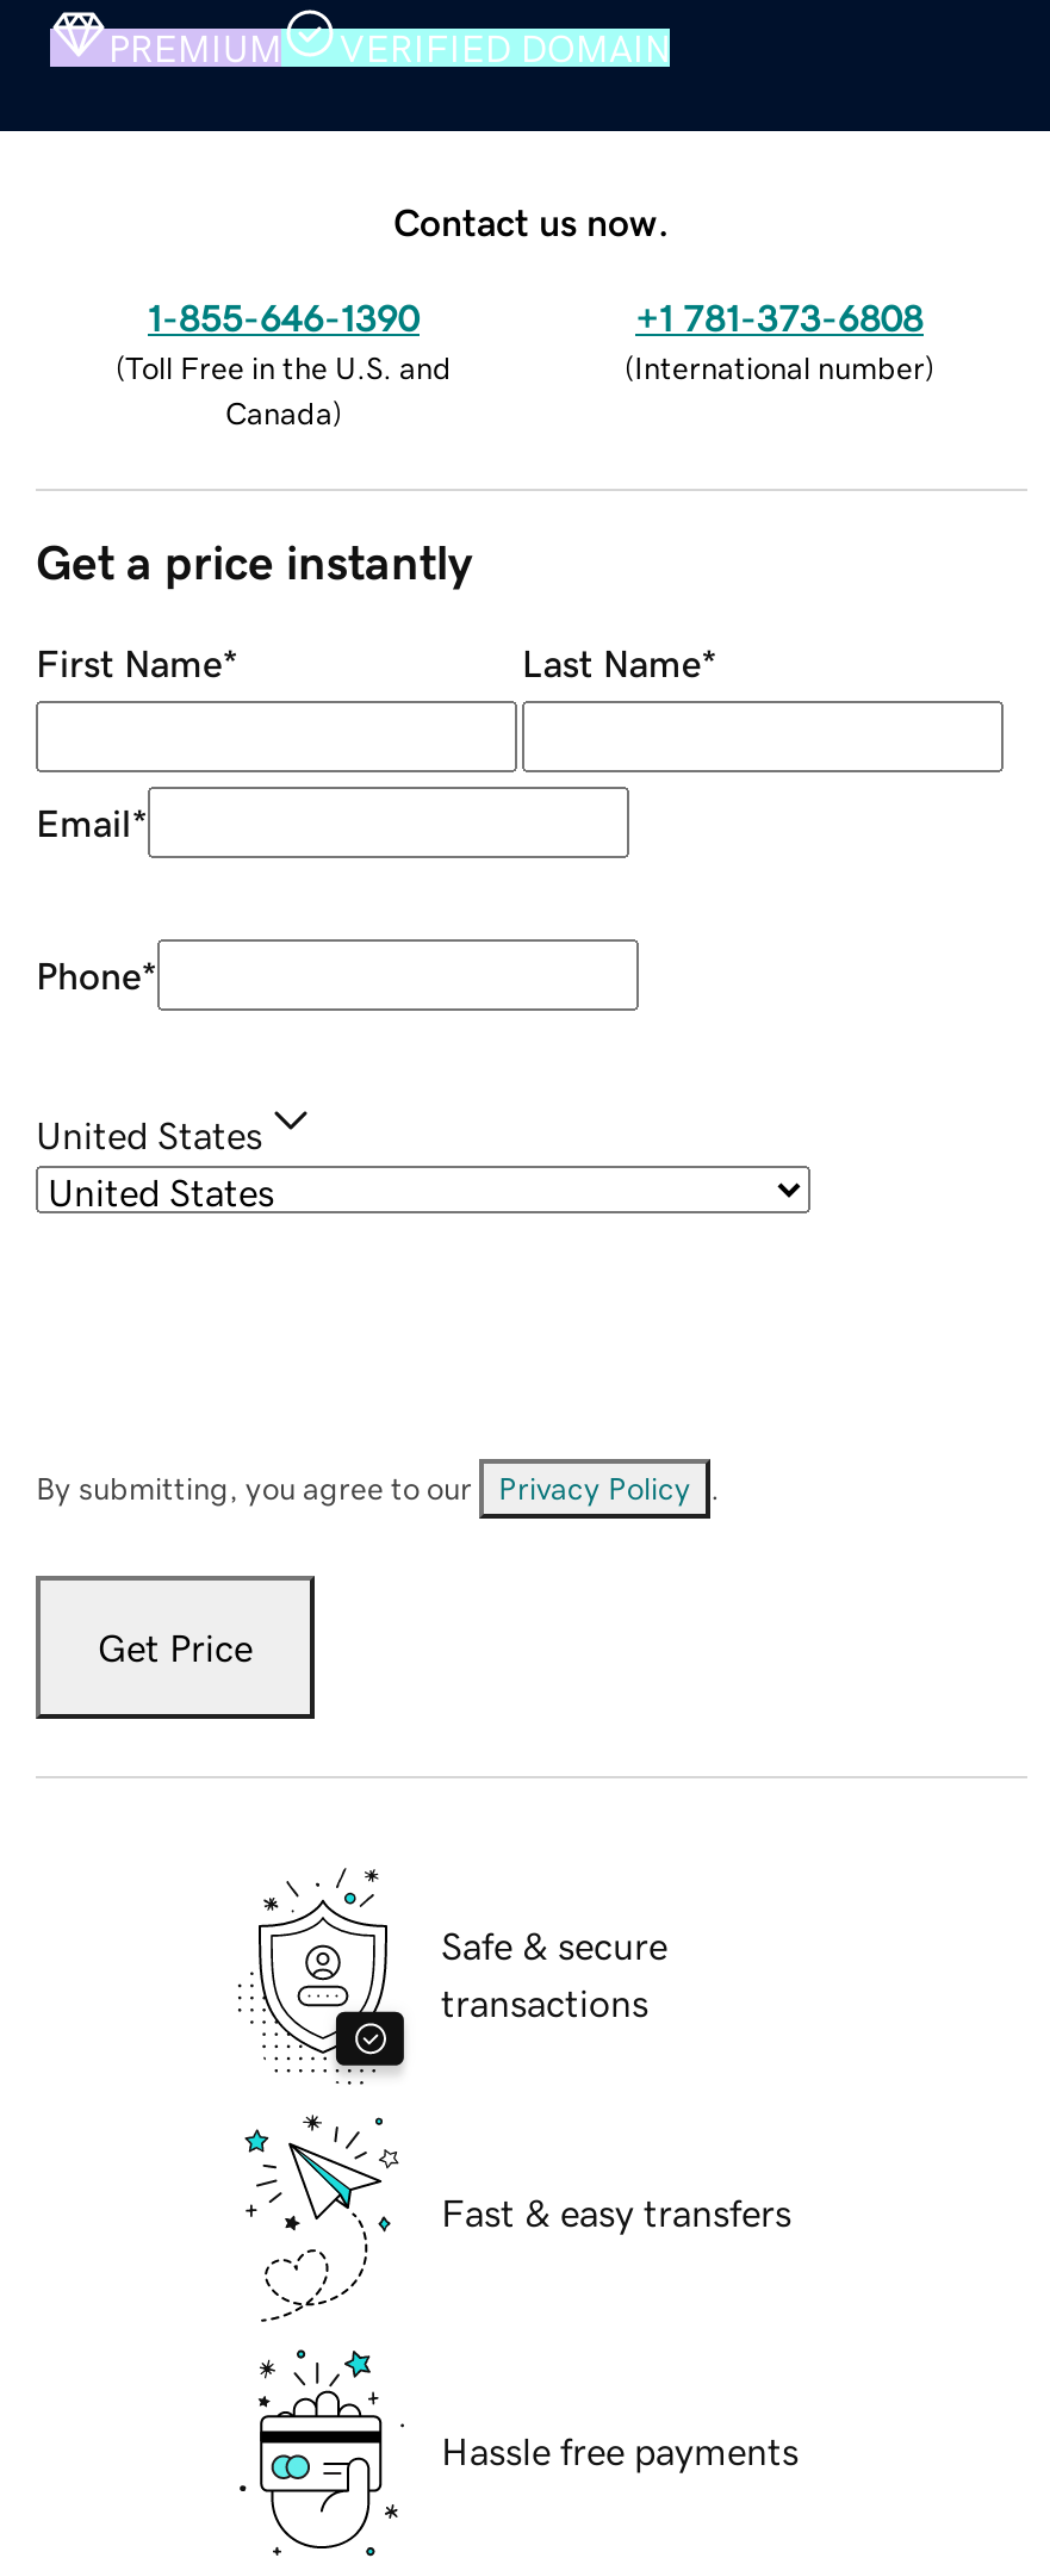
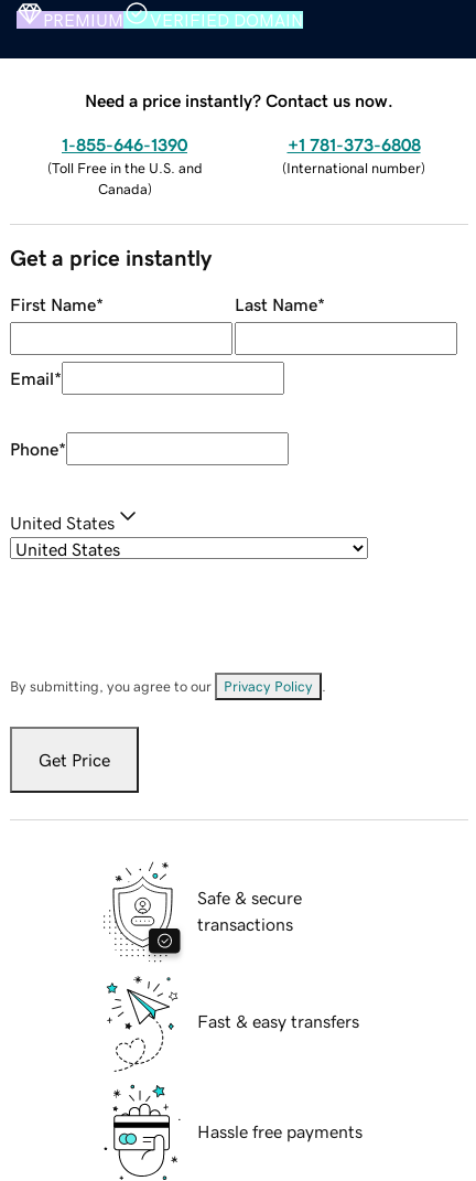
[393,202,670,240] Contact us now. -> [85,91,393,109] Need a price instantly? Contact us now.

